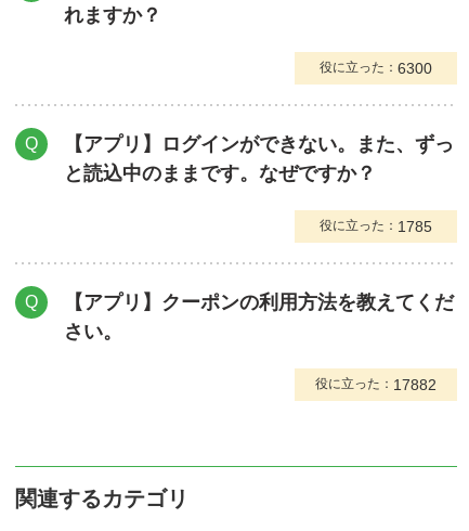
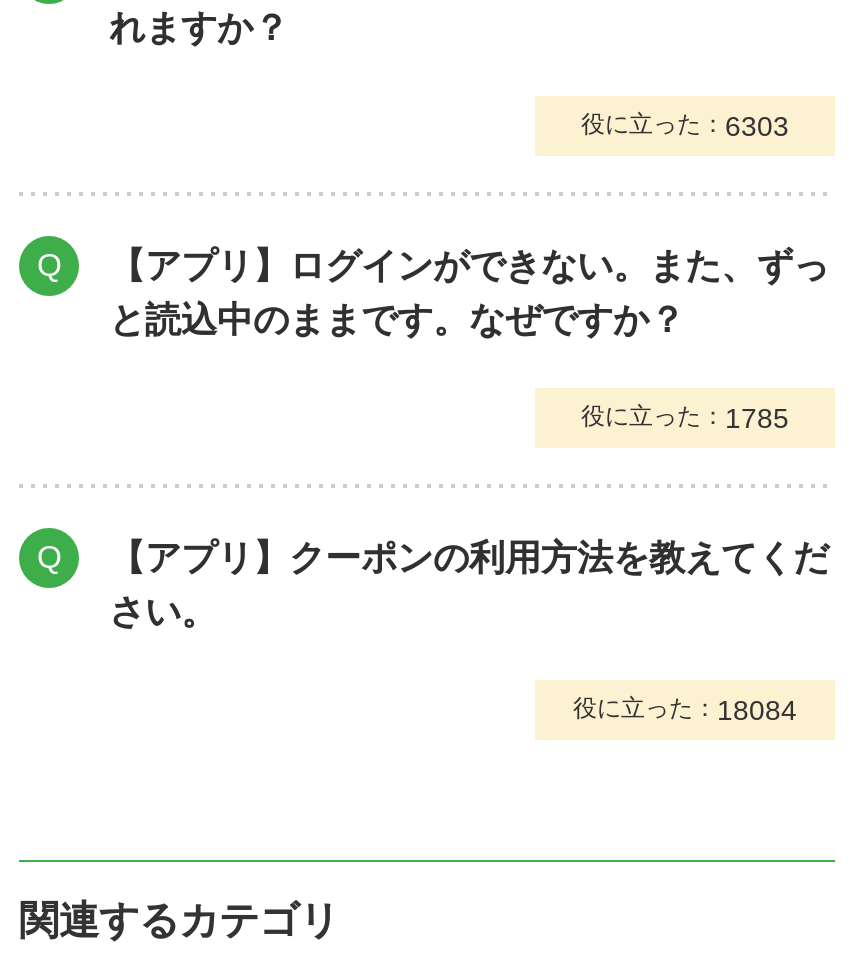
[320,60,432,77] 役に立った：6300 -> [581,110,789,142] 役に立った：6303
[315,376,437,393] 役に立った：17882 -> [573,694,797,726] 役に立った：18084

